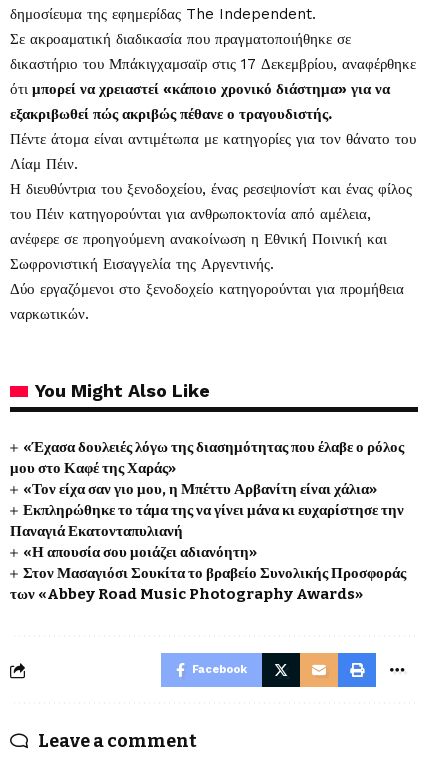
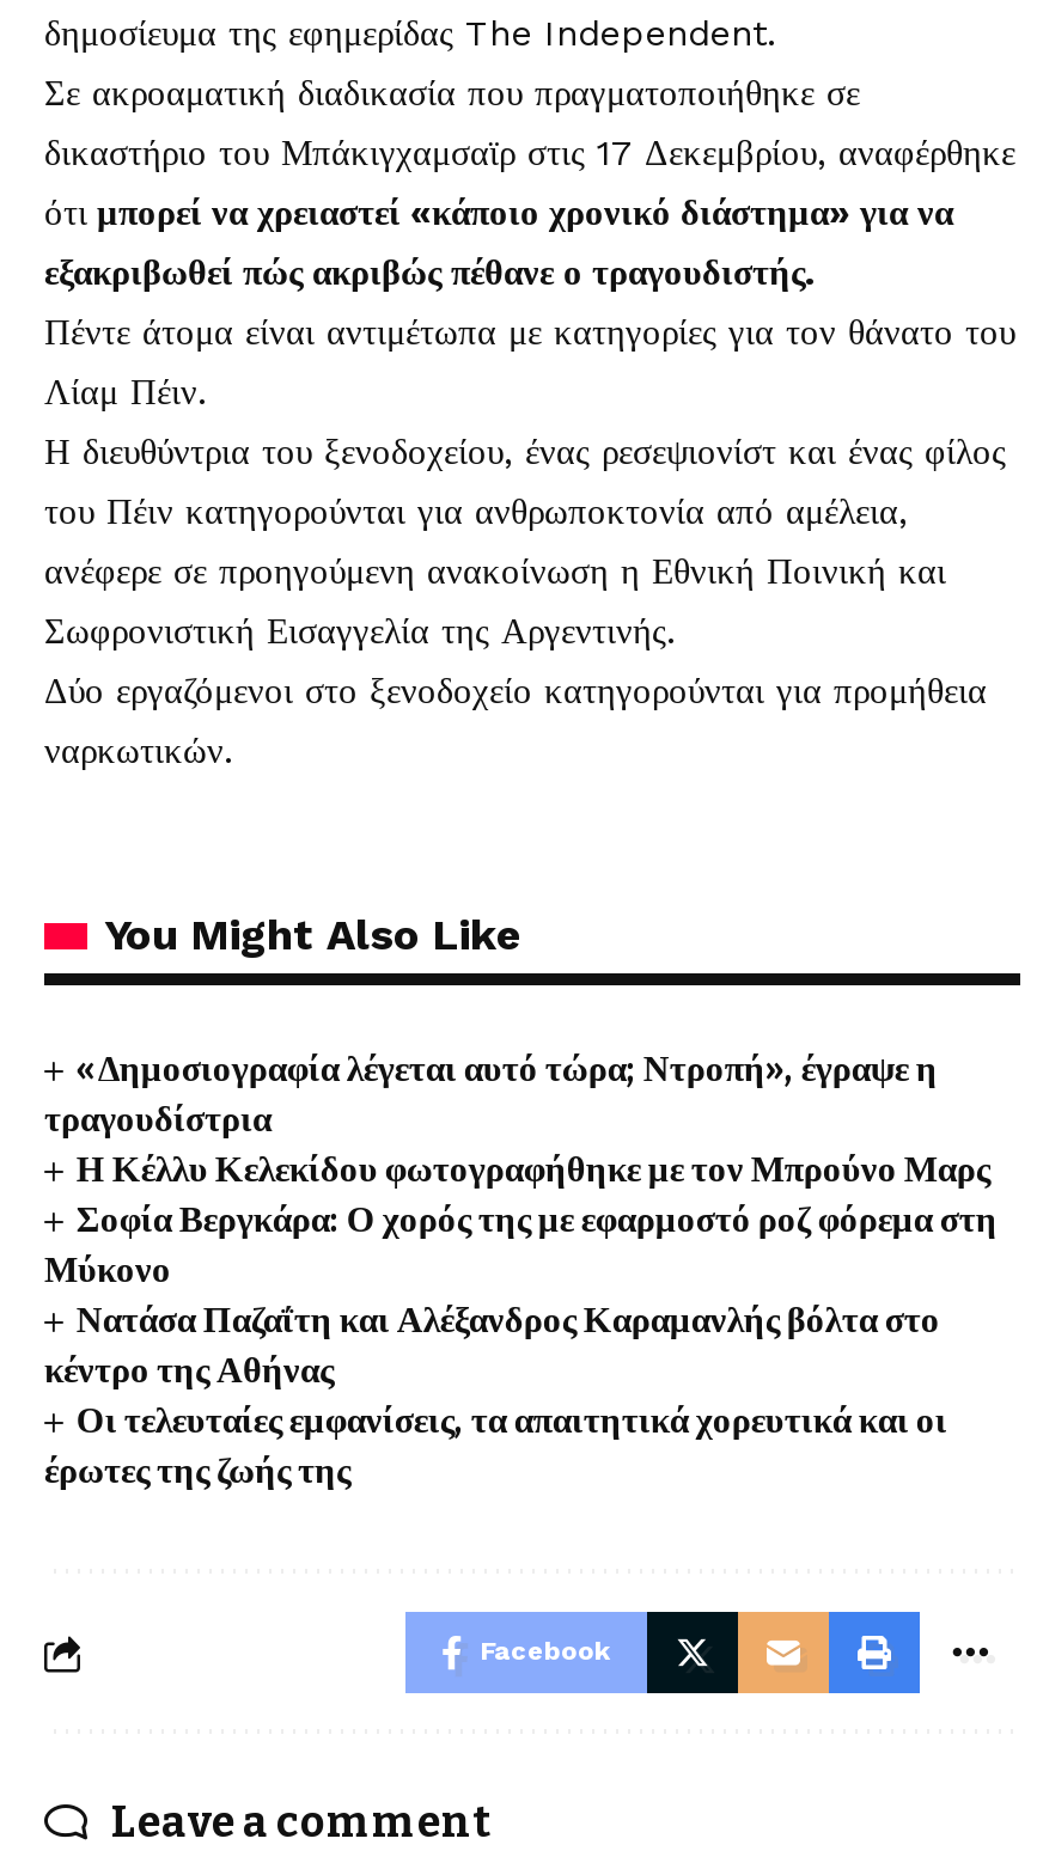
[10,438,406,603] «Έχασα δουλειές λόγω της διασημότητας που έλαβε ο ρόλος | μου στο Καφέ της Χαράς» | «Τον είχα σαν γιο μου, η Μπέττυ Αρβανίτη είναι χάλια» | Εκπληρώθηκε το τάμα της να γίνει μάνα κι ευχαρίστησε την | Παναγιά Εκατονταπυλιανή | «Η απουσία σου μοιάζει αδιανόητη» | Στον Μασαγιόσι Σουκίτα το βραβείο Συνολικής Προσφοράς | των «Abbey Road Music Photography Awards» -> [44,1047,997,1492] «Δημοσιογραφία λέγεται αυτό τώρα; Ντροπή», έγραψε η | τραγουδίστρια | Η Κέλλυ Κελεκίδου φωτογραφήθηκε με τον Μπρούνο Μαρς | Σοφία Βεργκάρα: Ο χορός της με εφαρμοστό ροζ φόρεμα στη | Μύκονο | Νατάσα Παζαΐτη και Αλέξανδρος Καραμανλής βόλτα στο | κέντρο της Αθήνας | Οι τελευταίες εμφανίσεις, τα απαιτητικά χορευτικά και οι | έρωτες της ζωής της

